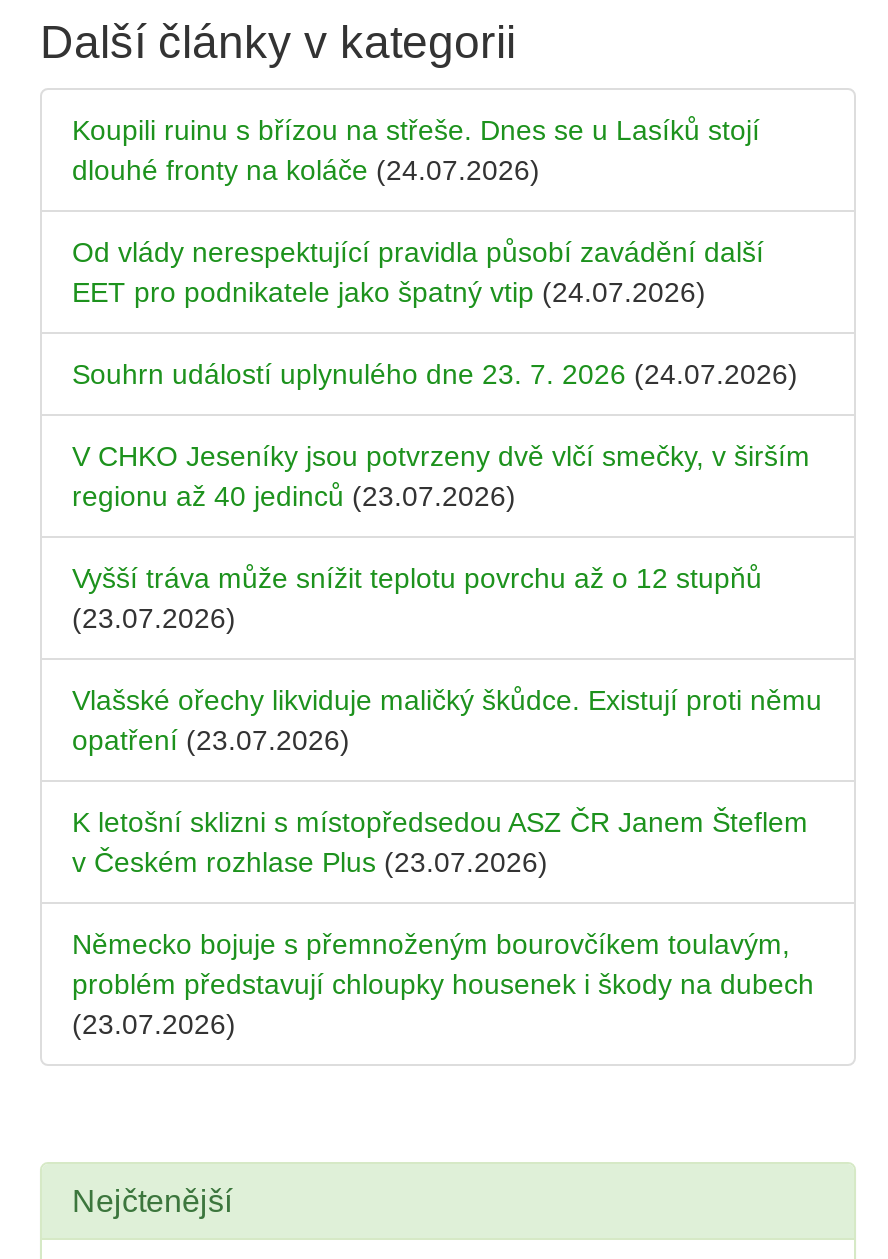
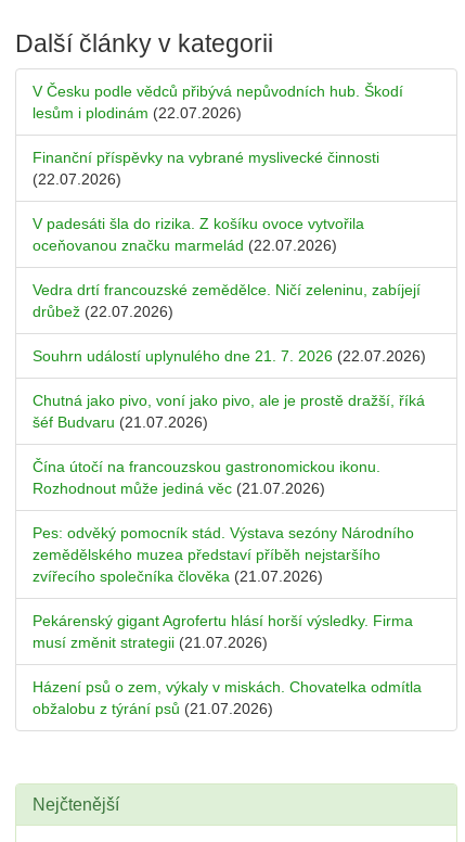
[72,115,822,1041] Koupili ruinu s břízou na střeše. Dnes se u Lasíků stojí | dlouhé fronty na koláče (24.07.2026) | Od vlády nerespektující pravidla působí zavádění další | EET pro podnikatele jako špatný vtip (24.07.2026) | Souhrn událostí uplynulého dne 23. 7. 2026 (24.07.2026) | V CHKO Jeseníky jsou potvrzeny dvě vlčí smečky, v širším | regionu až 40 jedinců (23.07.2026) | Vyšší tráva může snížit teplotu povrchu až o 12 stupňů | (23.07.2026) | Vlašské ořechy likviduje maličký škůdce. Existují proti němu | opatření (23.07.2026) | K letošní sklizni s místopředsedou ASZ ČR Janem Šteflem | v Českém rozhlase Plus (23.07.2026) | Německo bojuje s přemnoženým bourovčíkem toulavým, | problém představují chloupky housenek i škody na dubech | (23.07.2026) -> [33,83,426,718] V Česku podle vědců přibývá nepůvodních hub. Škodí | lesům i plodinám (22.07.2026) | Finanční příspěvky na vybrané myslivecké činnosti | (22.07.2026) | V padesáti šla do rizika. Z košíku ovoce vytvořila | oceňovanou značku marmelád (22.07.2026) | Vedra drtí francouzské zemědělce. Ničí zeleninu, zabíjejí | drůbež (22.07.2026) | Souhrn událostí uplynulého dne 21. 7. 2026 (22.07.2026) | Chutná jako pivo, voní jako pivo, ale je prostě dražší, říká | šéf Budvaru (21.07.2026) | Čína útočí na francouzskou gastronomickou ikonu. | Rozhodnout může jediná věc (21.07.2026) | Pes: odvěký pomocník stád. Výstava sezóny Národního | zemědělského muzea představí příběh nejstaršího | zvířecího společníka člověka (21.07.2026) | Pekárenský gigant Agrofertu hlásí horší výsledky. Firma | musí změnit strategii (21.07.2026) | Házení psů o zem, výkaly v miskách. Chovatelka odmítla | obžalobu z týrání psů (21.07.2026)

